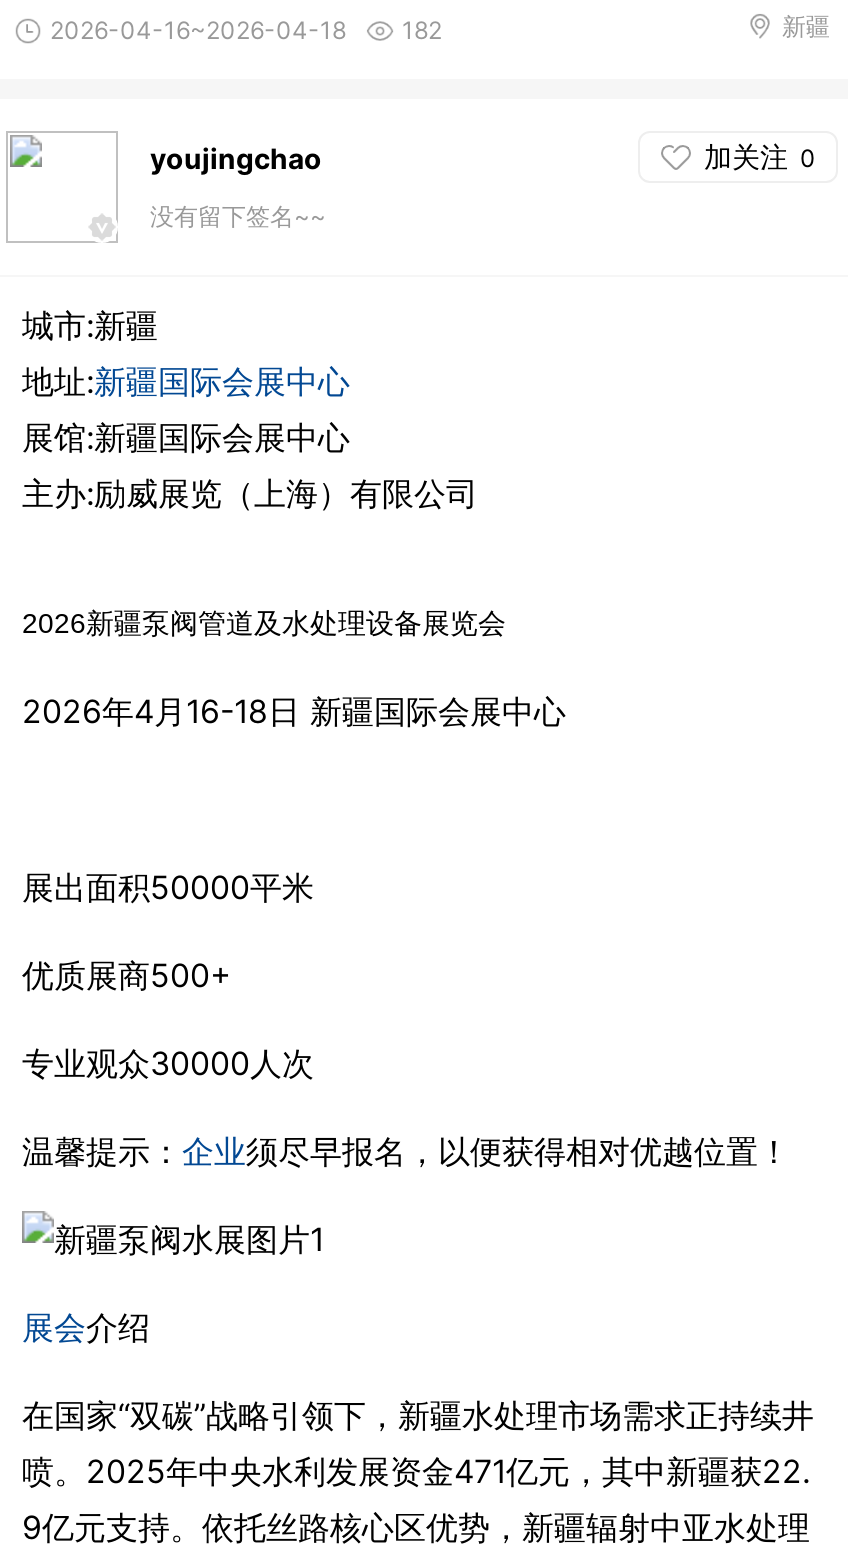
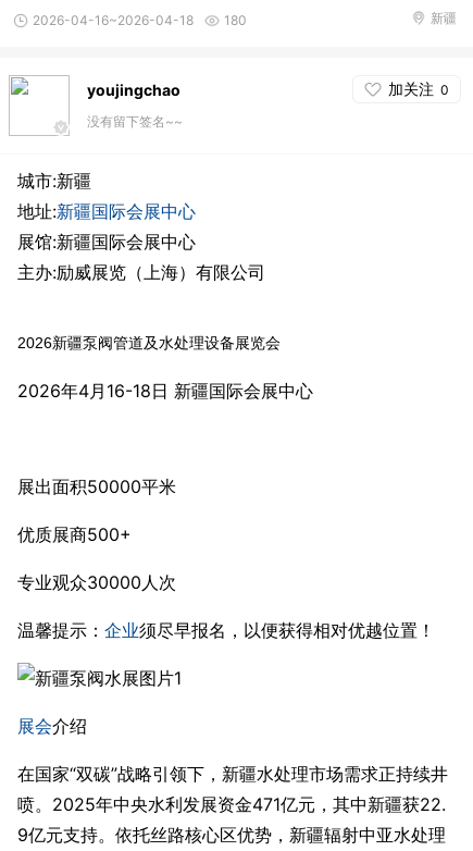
[50,15,442,45] 2026-04-16~2026-04-18 182 -> [33,12,247,28] 2026-04-16~2026-04-18 180

